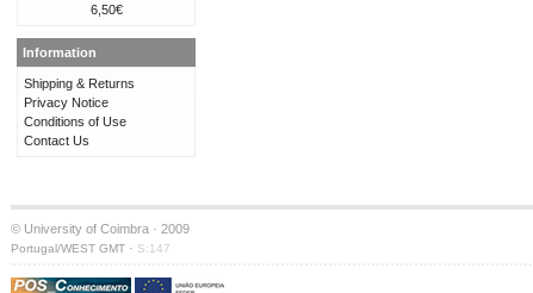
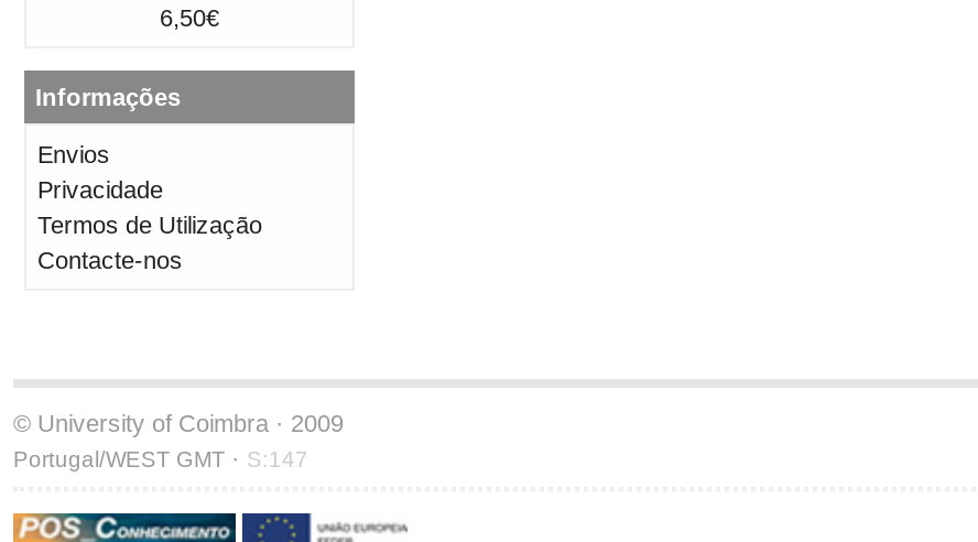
[23,45,97,60] Information -> [35,84,181,110] Informações
[24,76,135,148] Shipping & Returns | Privacy Notice | Conditions of Use | Contact Us -> [37,141,262,273] Envios | Privacidade | Termos de Utilização | Contacte-nos

